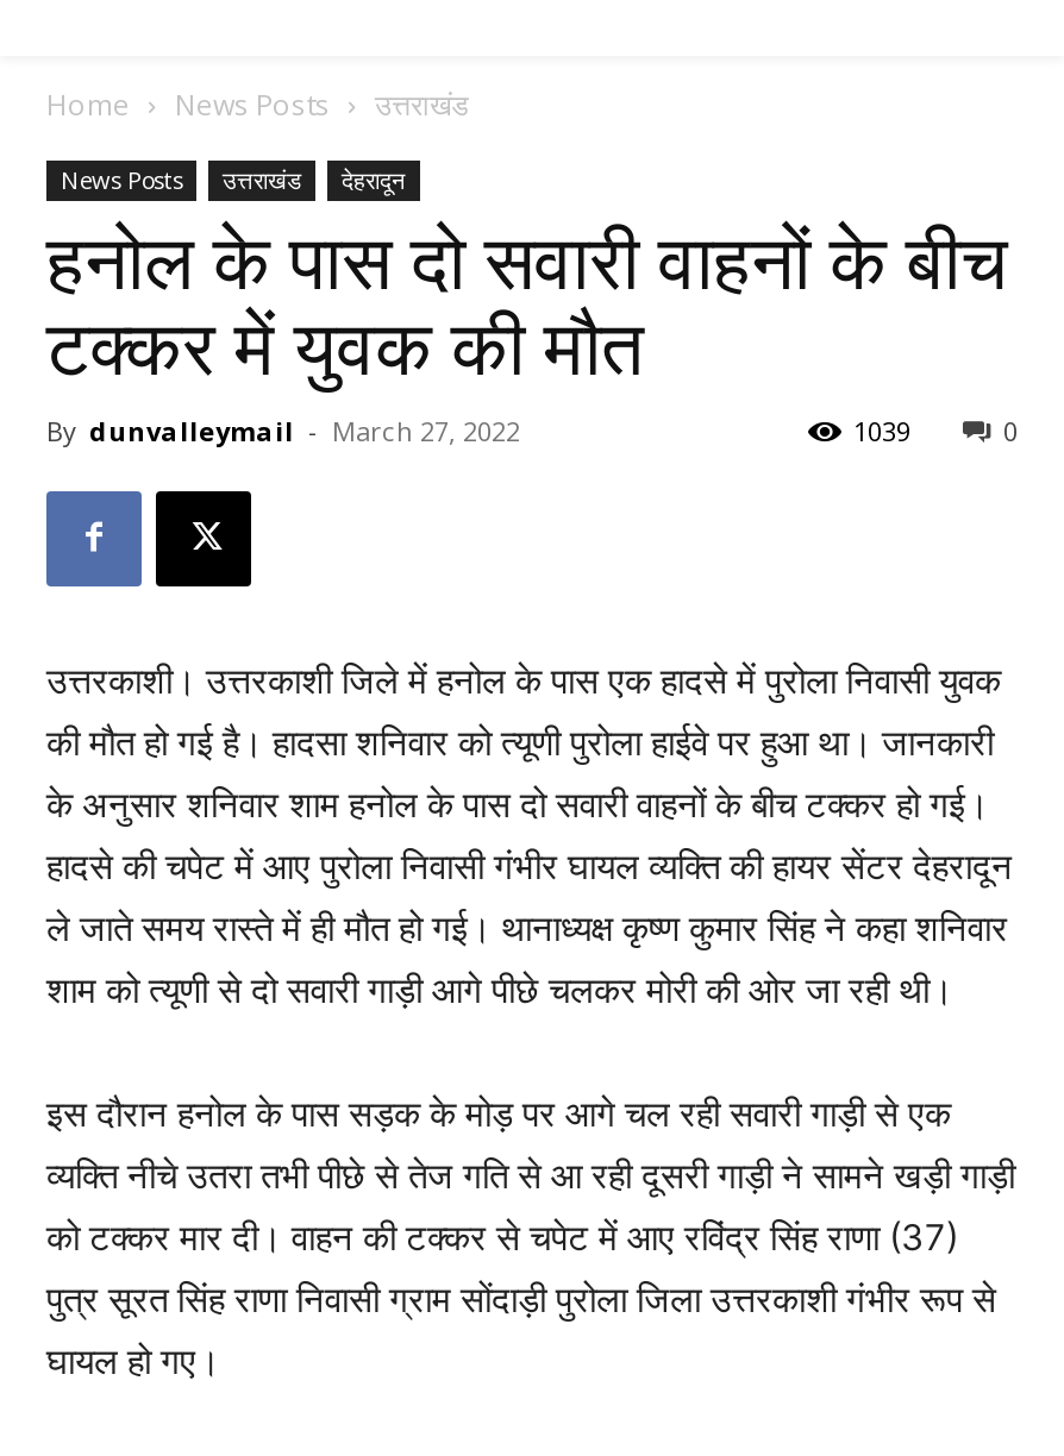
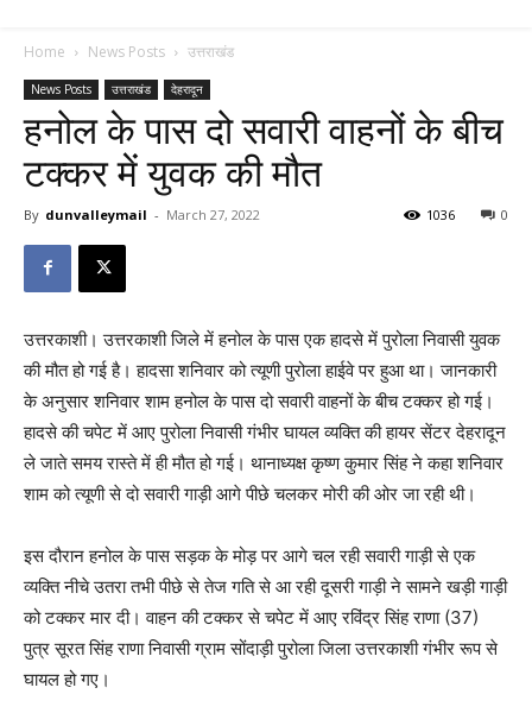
[853,412,910,448] 1039 -> [426,205,455,223] 1036

